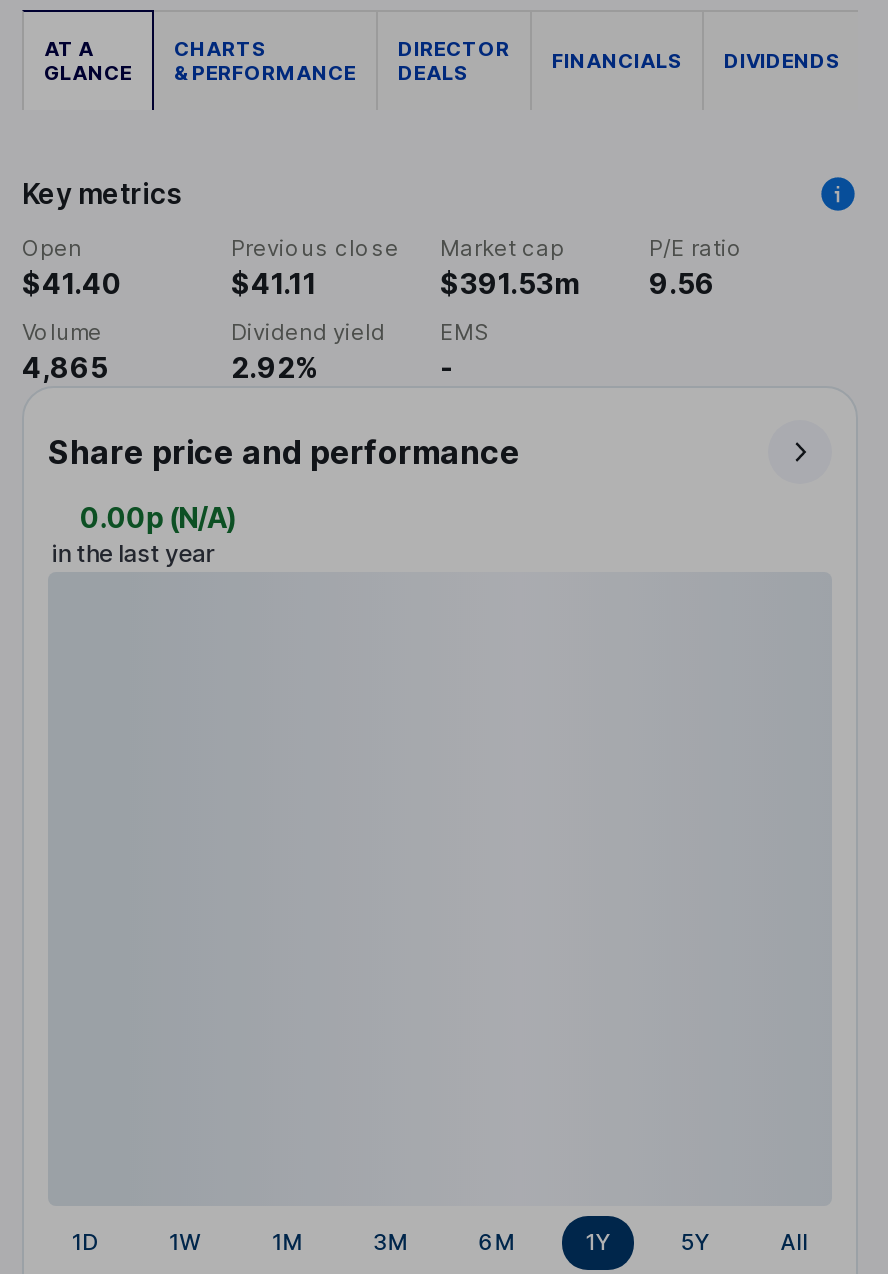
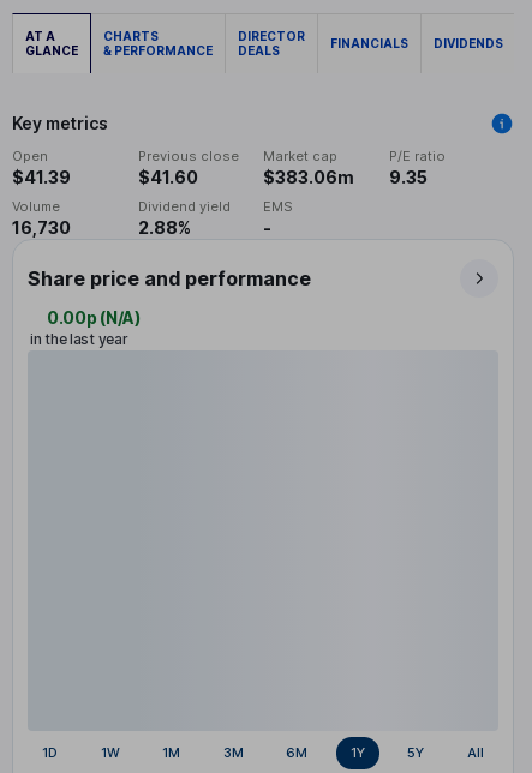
[22,265,122,299] $41.40 -> [12,166,71,187] $41.39
[231,265,317,299] $41.11 -> [138,166,198,187] $41.60
[440,265,582,299] $391.53m -> [263,166,354,187] $383.06m
[649,265,715,299] 9.56 -> [388,166,427,187] 9.35
[22,349,108,383] 4,865 -> [12,217,71,237] 16,730
[231,349,317,383] 2.92% -> [138,217,190,237] 2.88%

